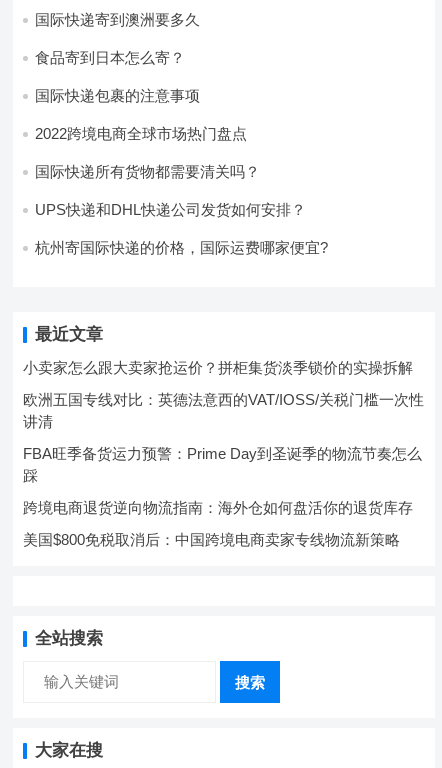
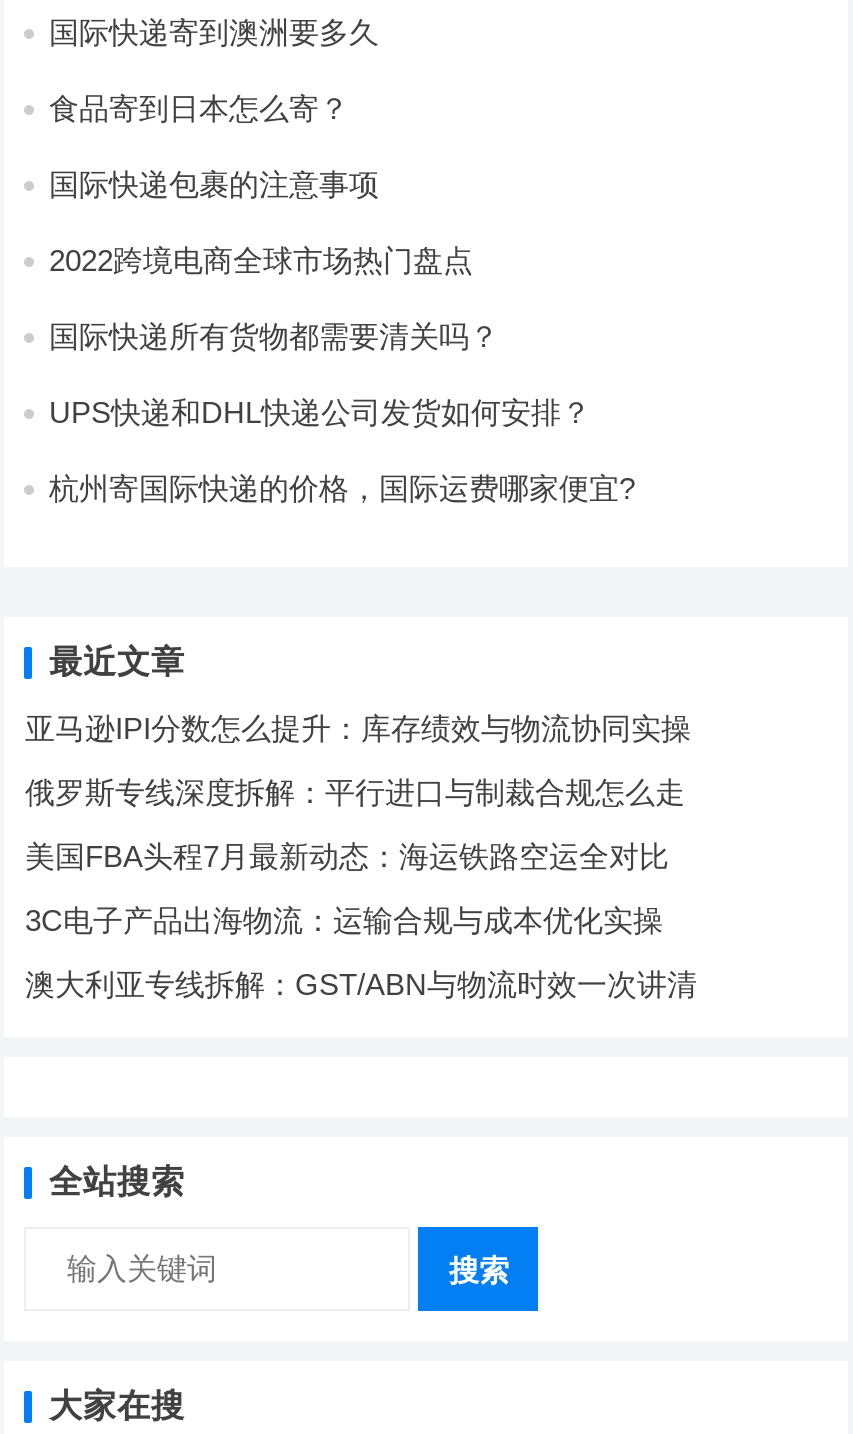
[23,359,413,376] 小卖家怎么跟大卖家抢运价？拼柜集货淡季锁价的实操拆解 -> [25,711,691,745] 亚马逊IPI分数怎么提升：库存绩效与物流协同实操
[23,391,424,430] 欧洲五国专线对比：英德法意西的VAT/IOSS/关税门槛一次性 | 讲清 -> [25,775,685,809] 俄罗斯专线深度拆解：平行进口与制裁合规怎么走
[23,445,422,484] FBA旺季备货运力预警：Prime Day到圣诞季的物流节奏怎么 | 踩 -> [25,839,669,873] 美国FBA头程7月最新动态：海运铁路空运全对比
[23,499,413,516] 跨境电商退货逆向物流指南：海外仓如何盘活你的退货库存 -> [25,903,663,937] 3C电子产品出海物流：运输合规与成本优化实操
[23,531,400,548] 美国$800免税取消后：中国跨境电商卖家专线物流新策略 -> [25,967,697,1001] 澳大利亚专线拆解：GST/ABN与物流时效一次讲清

